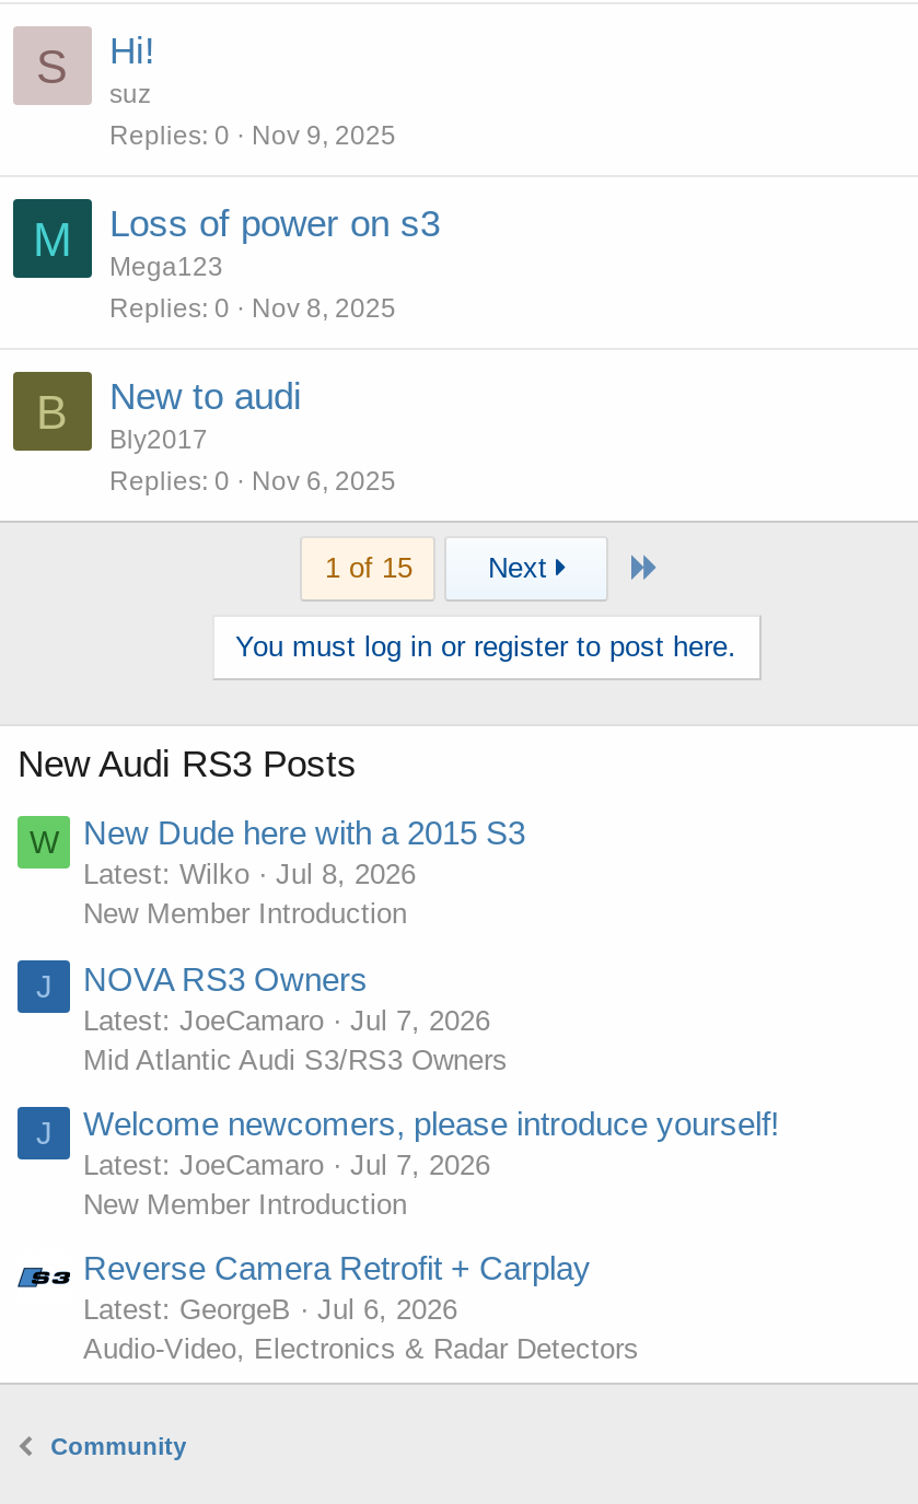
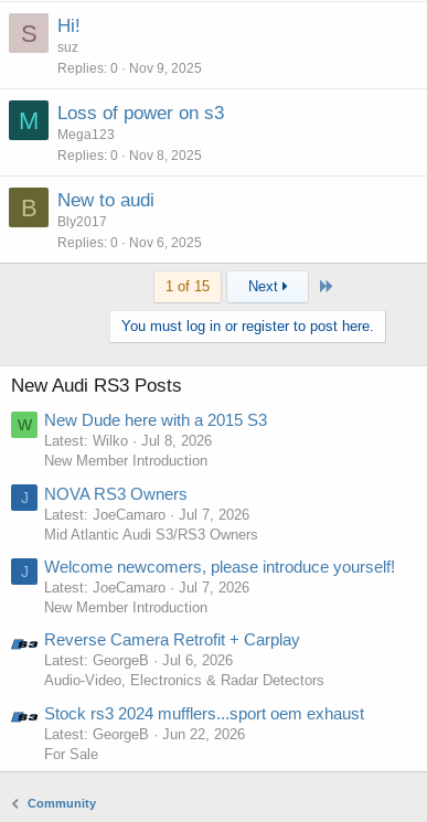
none -> [44,704,364,762] Stock rs3 2024 mufflers...sport oem exhaust | Latest: GeorgeB | Jun 22, 2026 | For Sale

